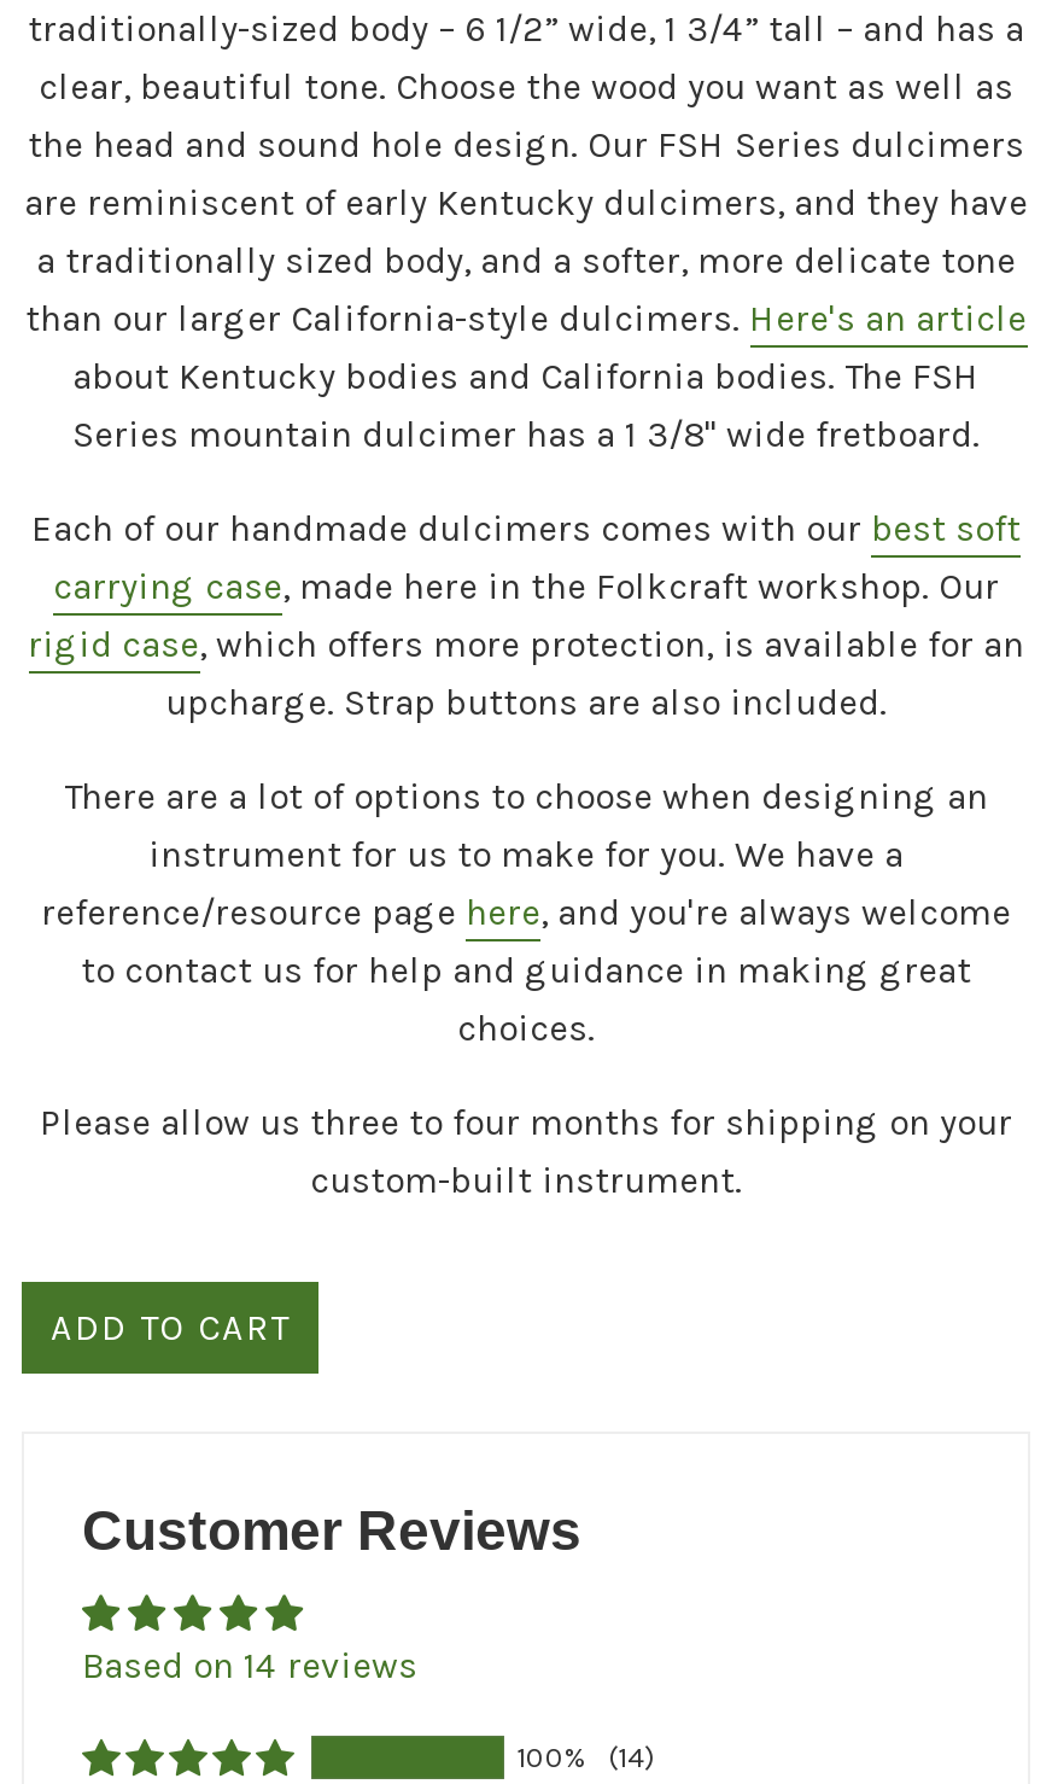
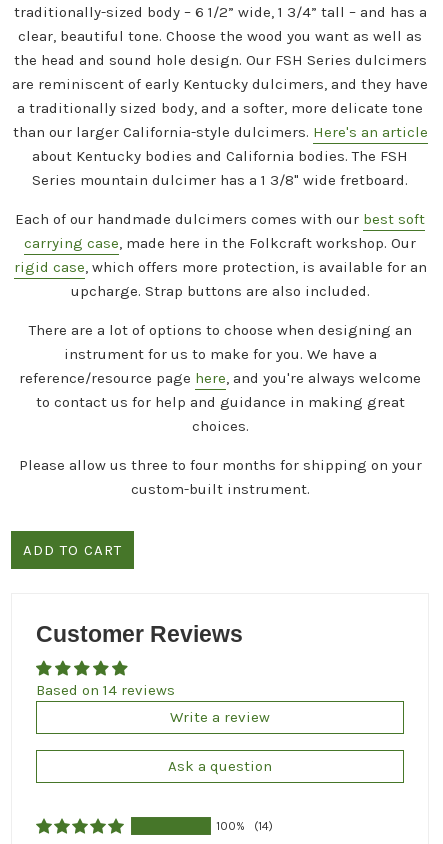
none -> [168,708,272,775] Write a review | Ask a question

